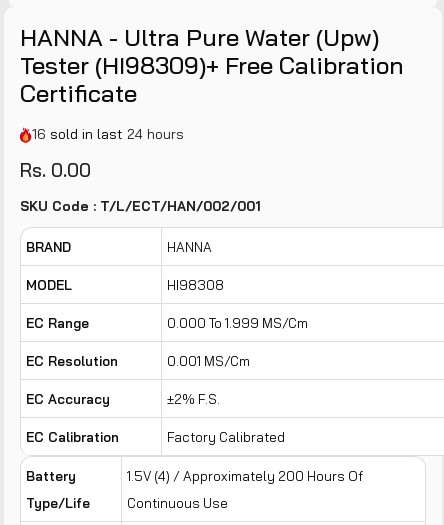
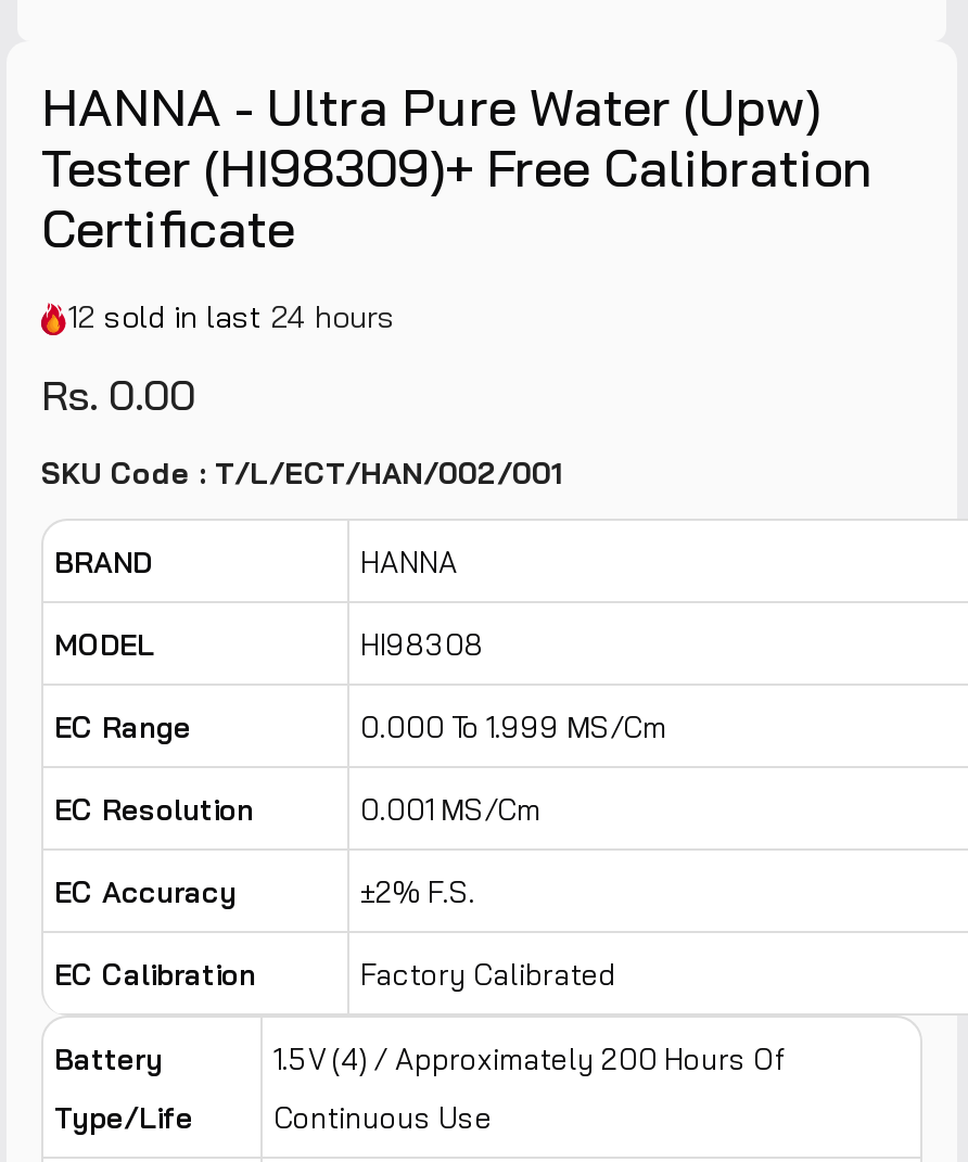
[32,125,184,143] 16 sold in last 24 hours -> [67,297,395,336] 12 sold in last 24 hours

